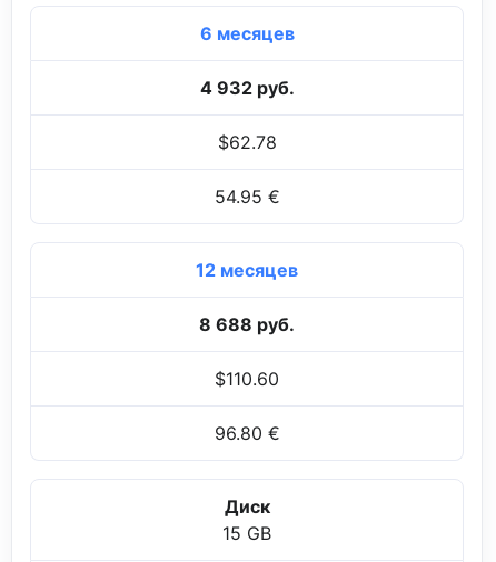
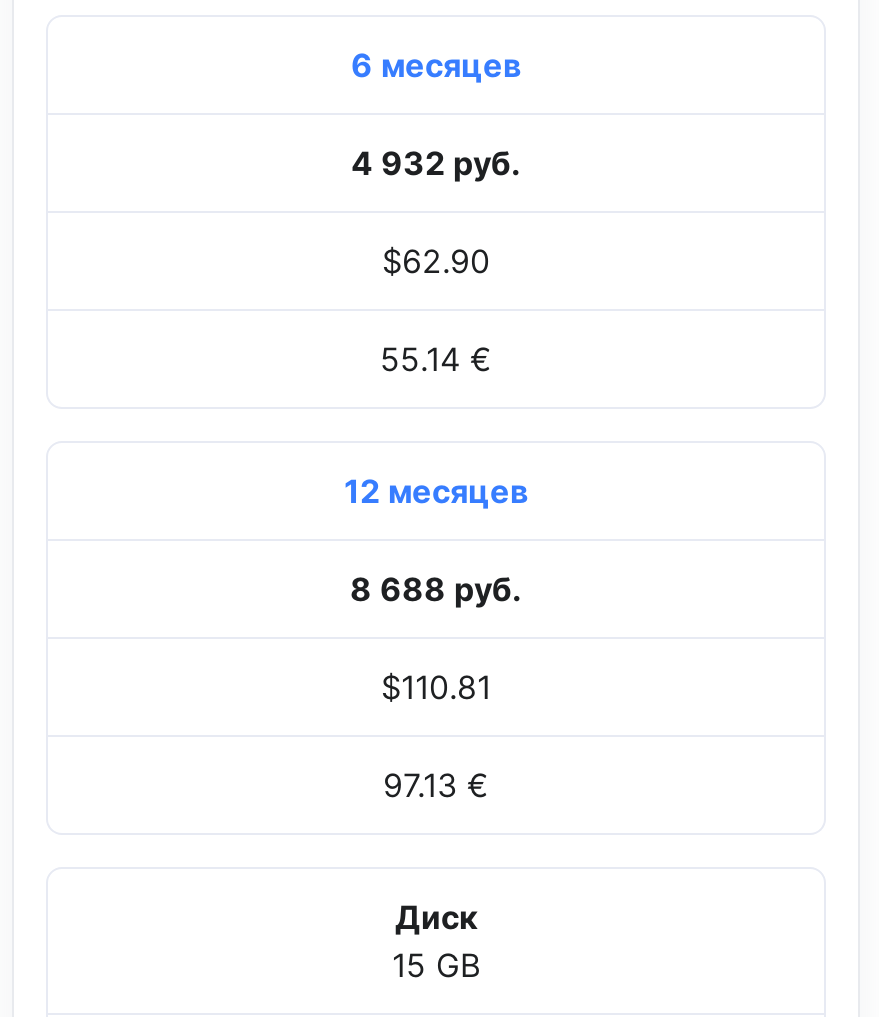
[217,131,276,153] $62.78 -> [382,241,490,281] $62.90
[214,185,280,207] 54.95 € -> [380,339,492,379] 55.14 €
[215,367,279,390] $110.60 -> [381,667,491,707] $110.81
[214,422,280,444] 96.80 € -> [383,765,489,805] 97.13 €

